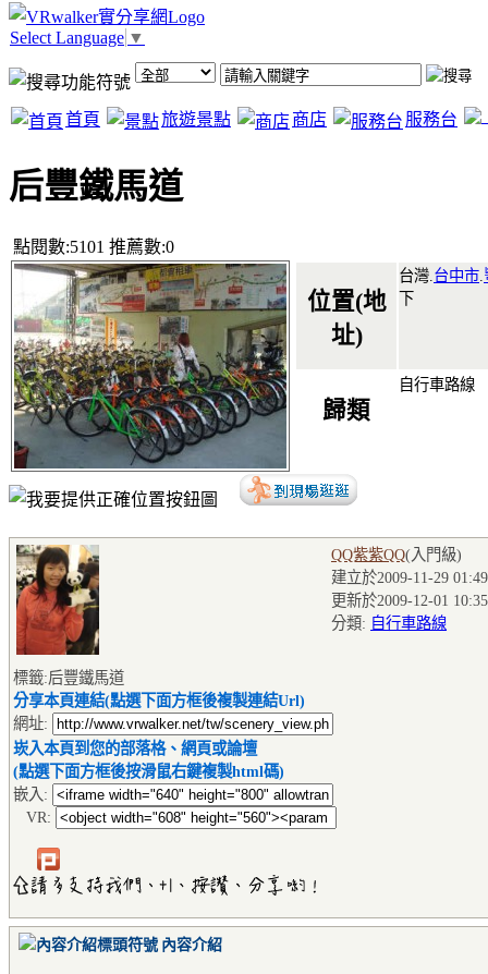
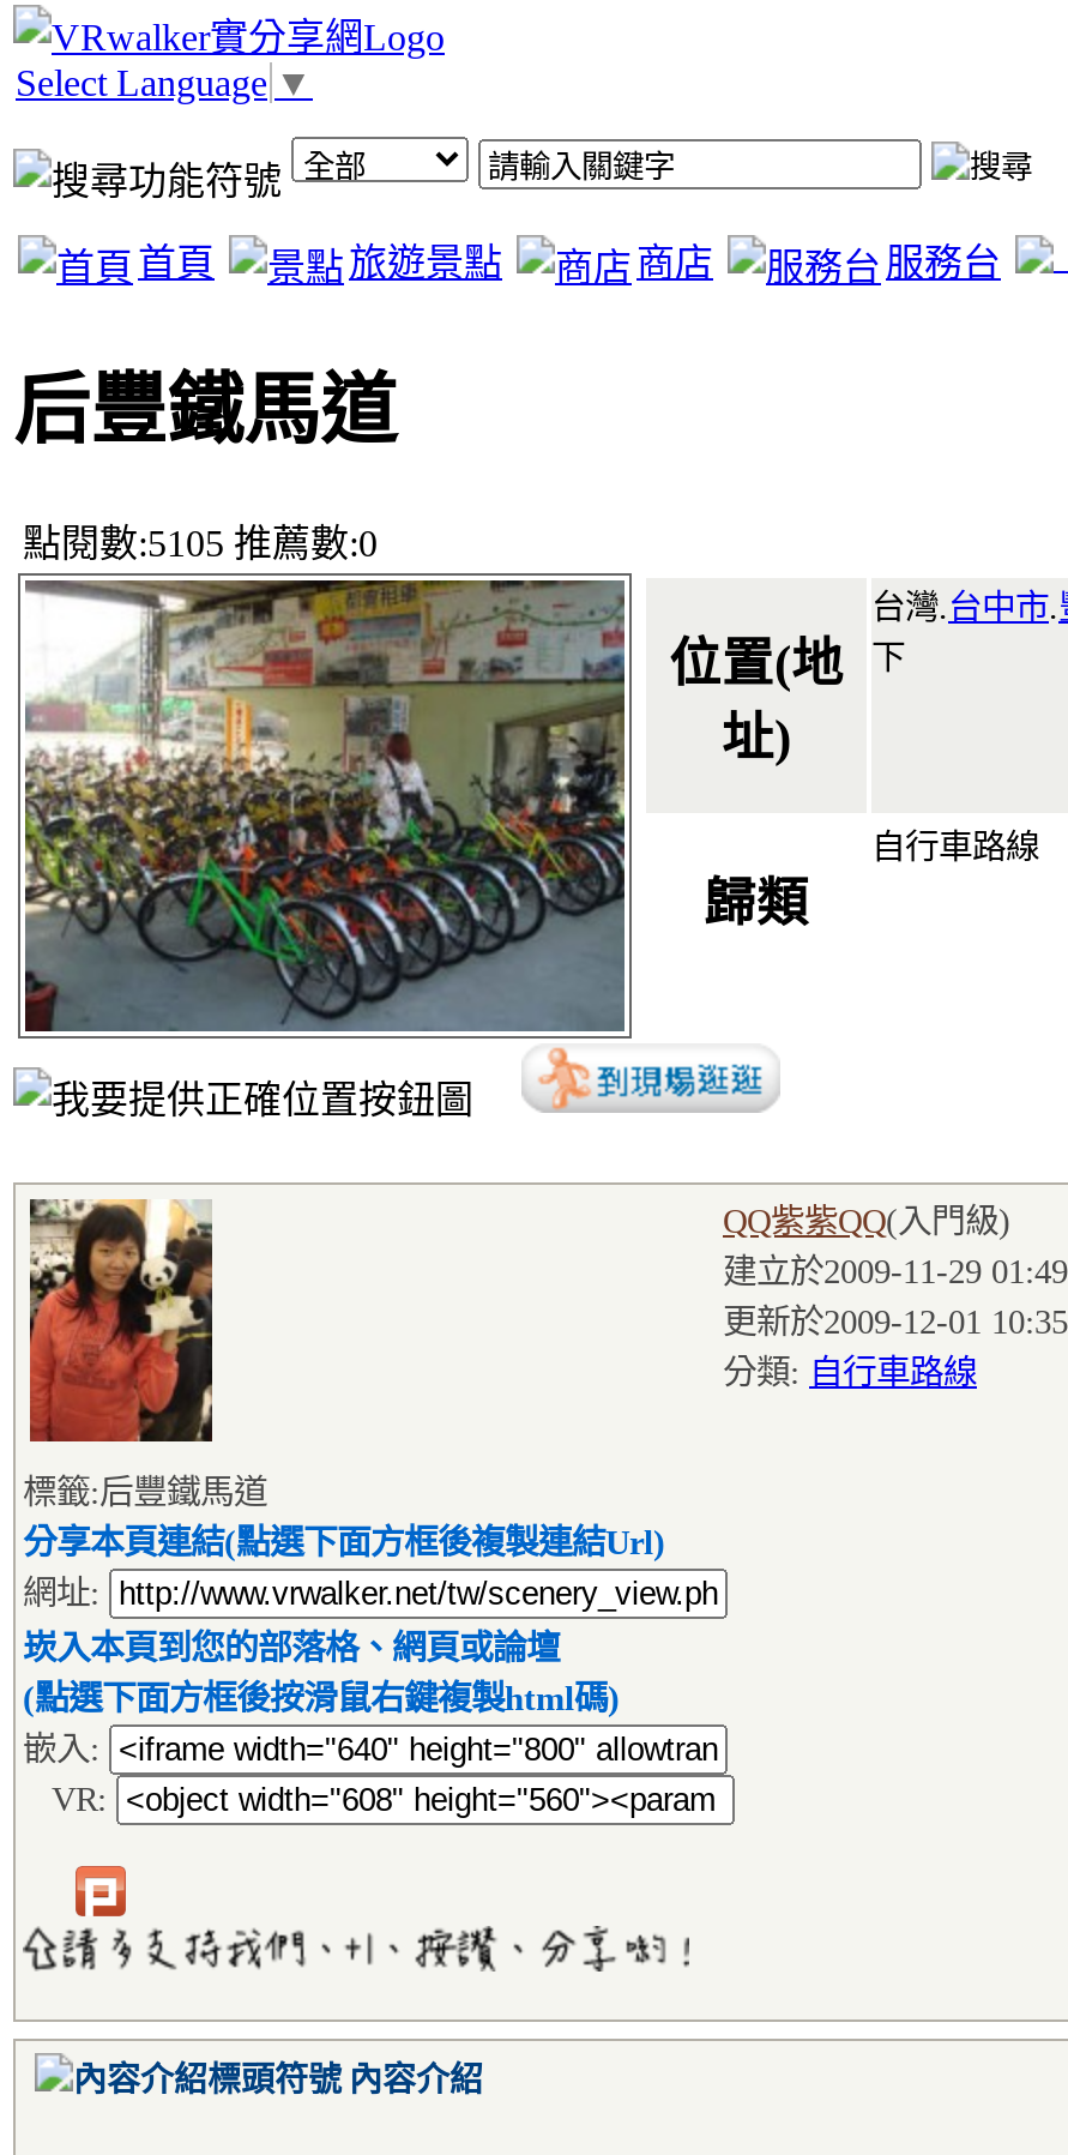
[9,237,174,256] 點閱數:5101 推薦數:0 -> [13,523,378,563] 點閱數:5105 推薦數:0

